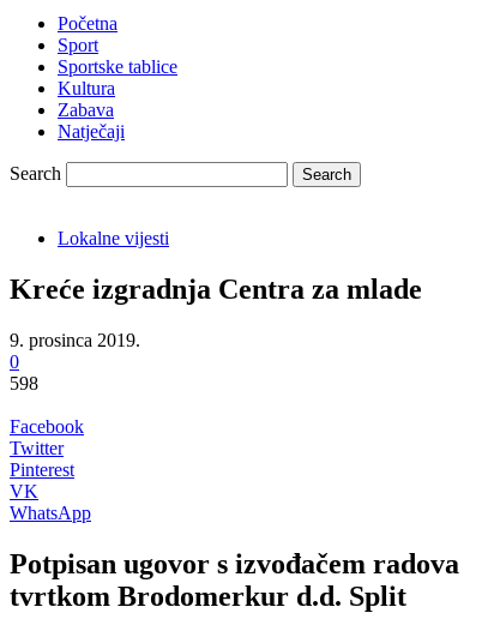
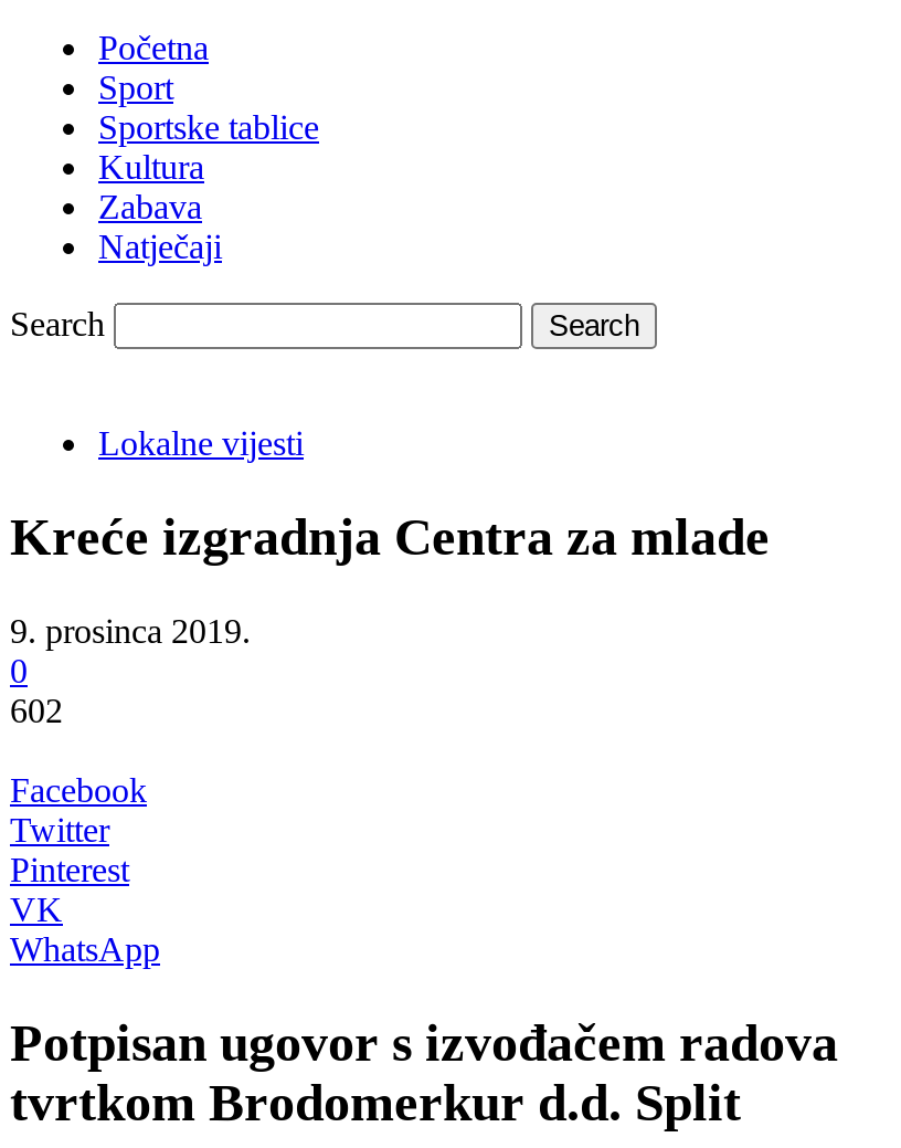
[10,373,38,393] 598 -> [10,691,63,729] 602

